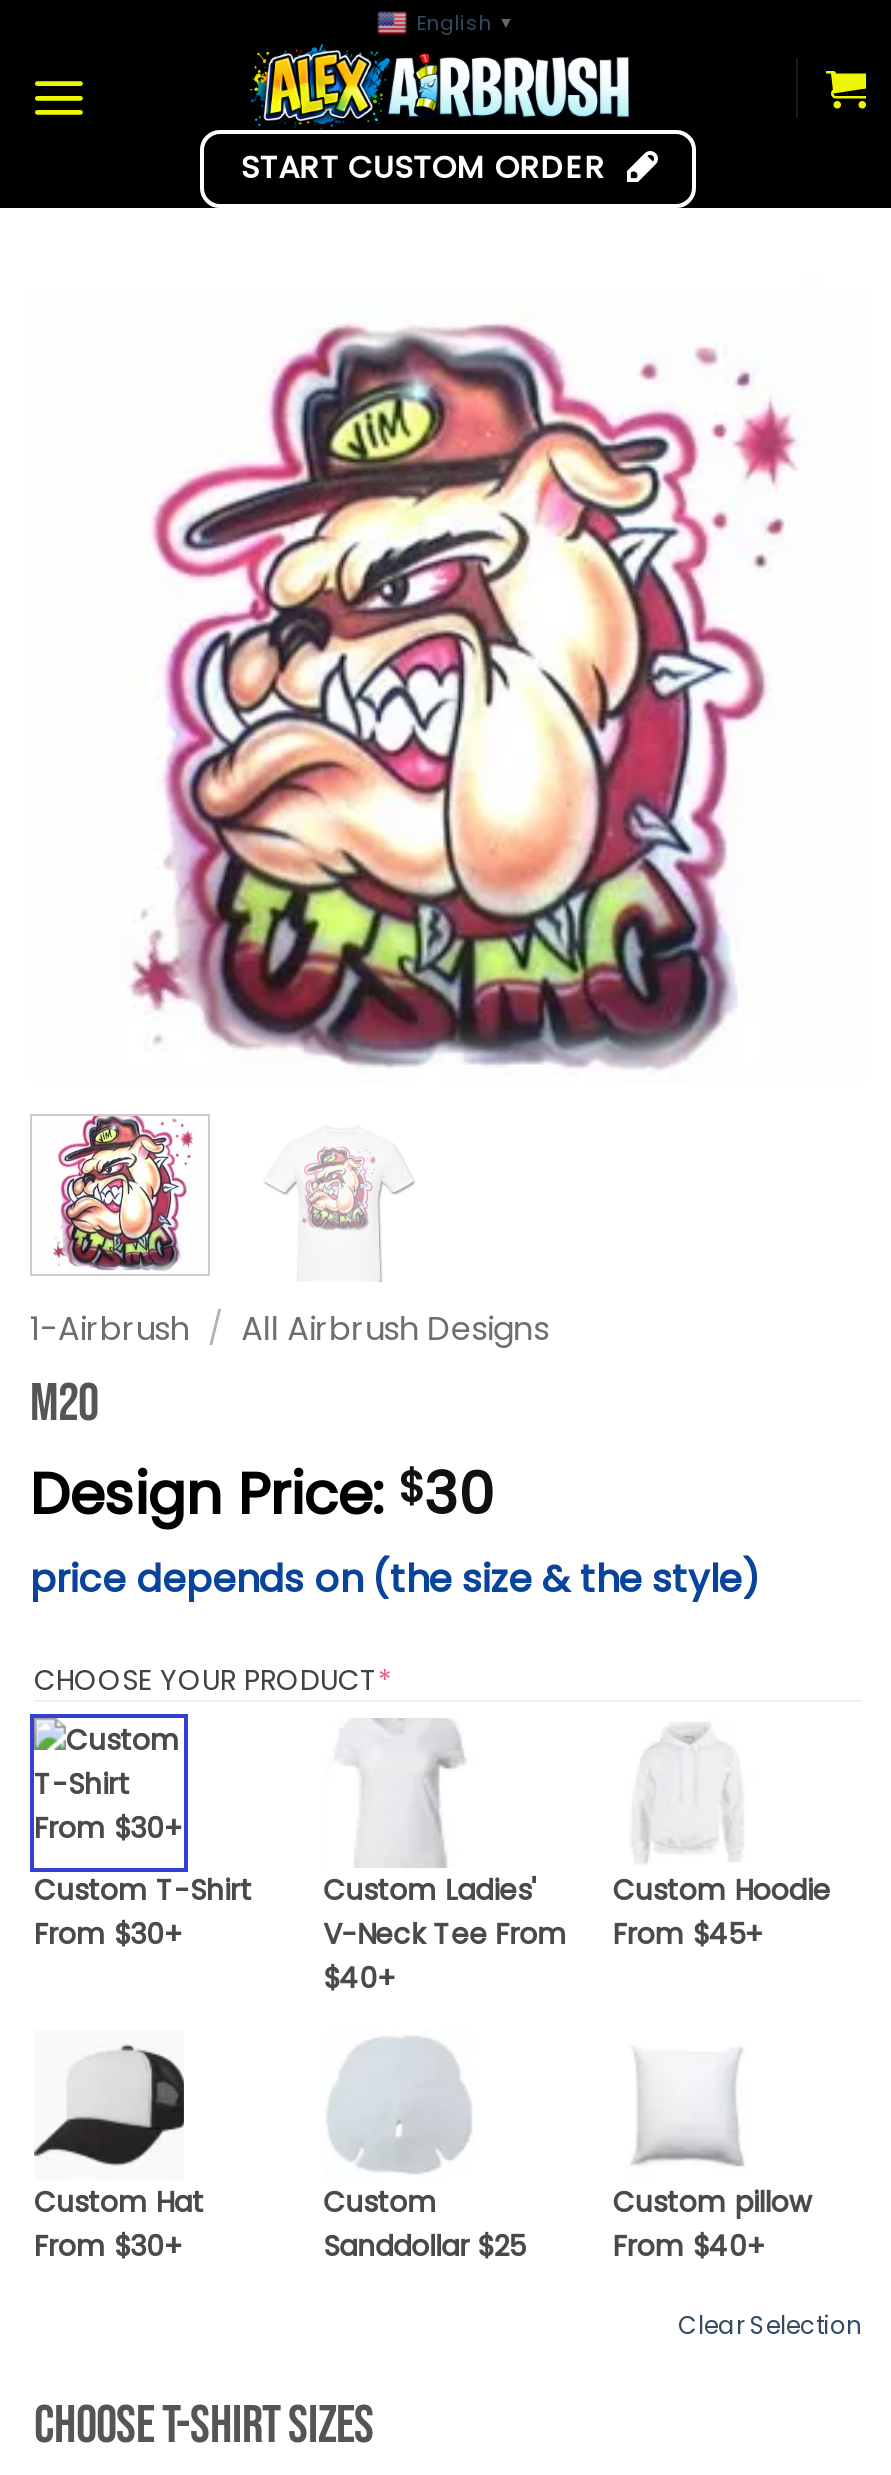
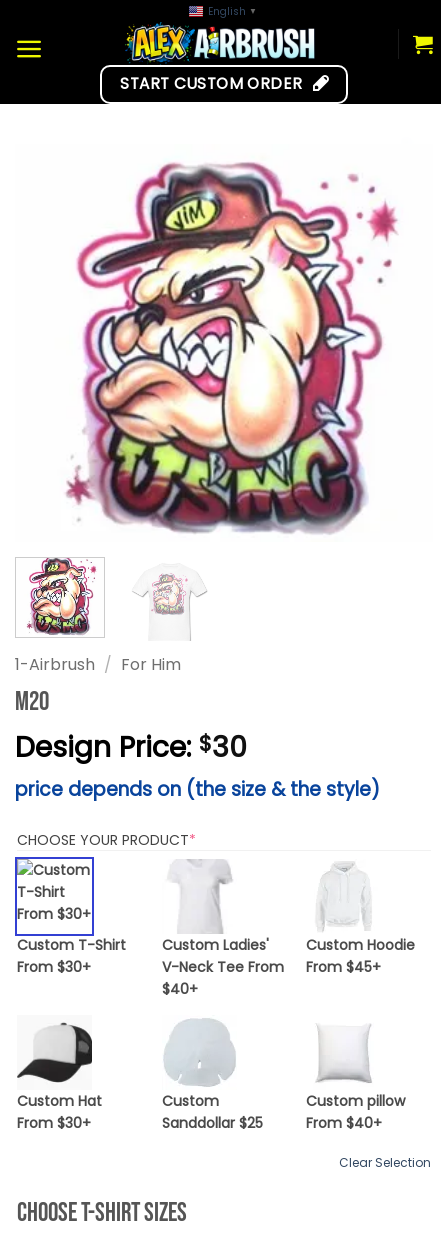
[30,1306,549,1352] 1-Airbrush / All Airbrush Designs -> [15,653,181,676] 1-Airbrush / For Him

